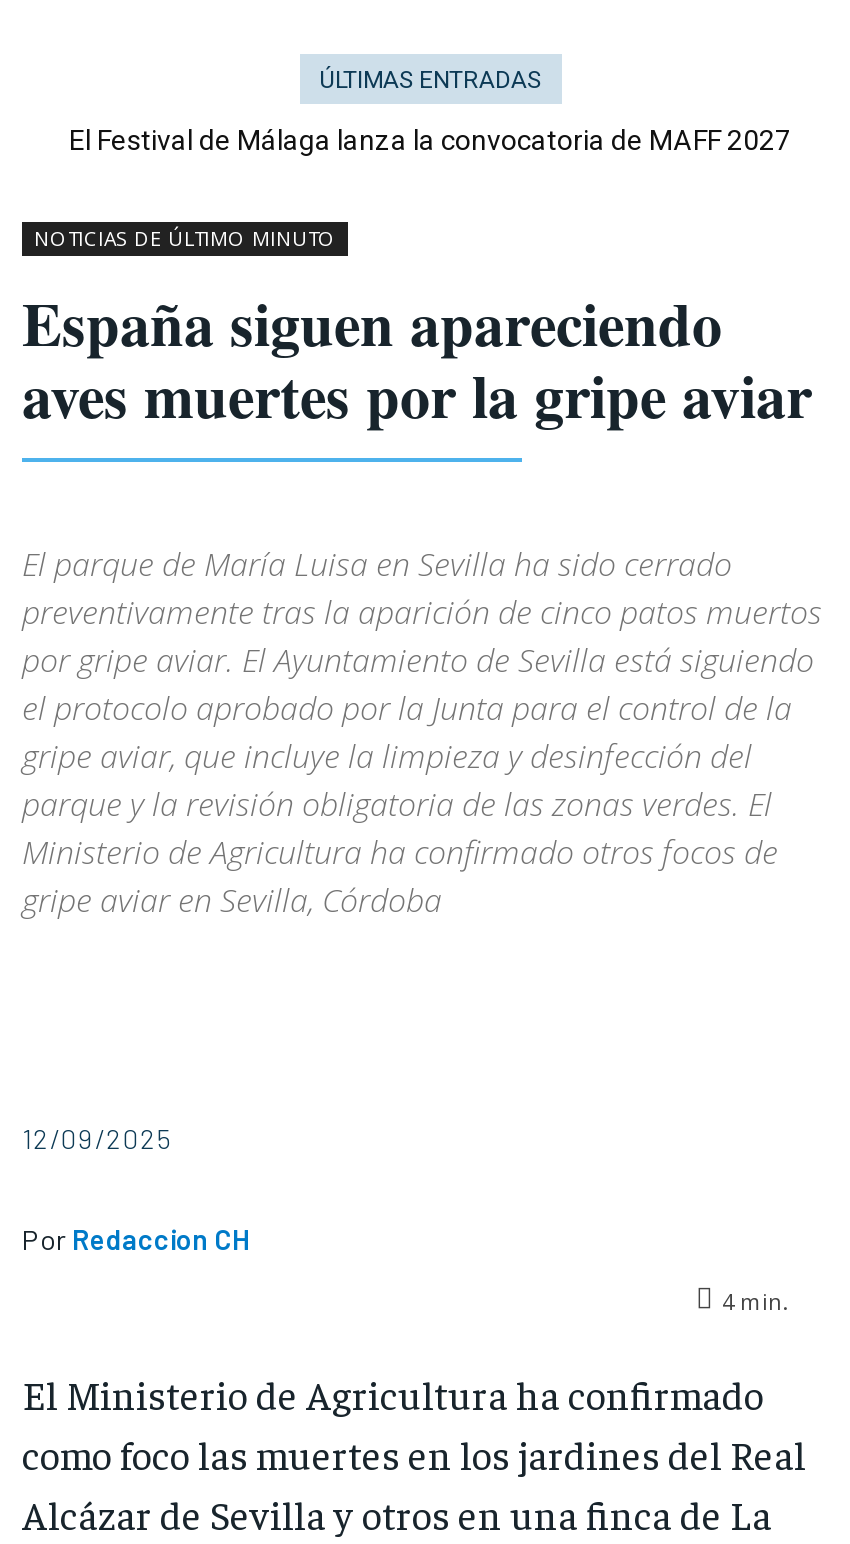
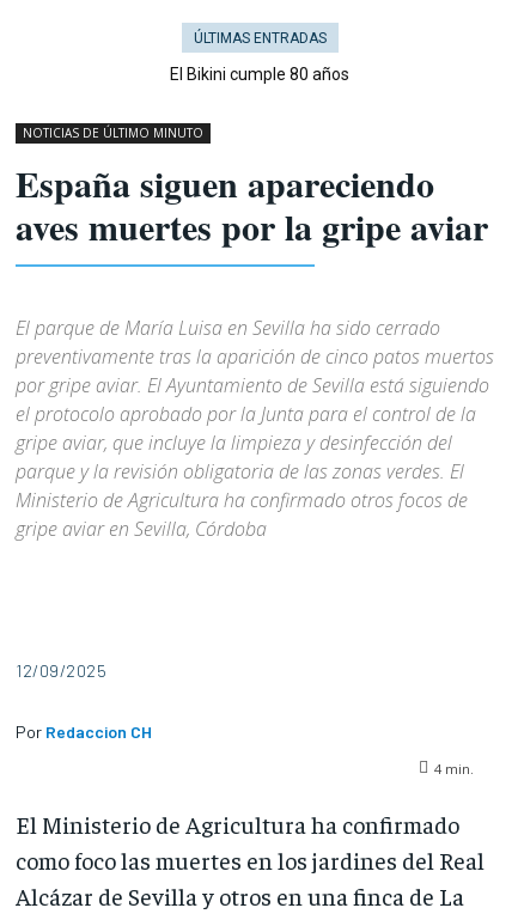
[69,124,791,156] El Festival de Málaga lanza la convocatoria de MAFF 2027 -> [170,65,349,84] El Bikini cumple 80 años

